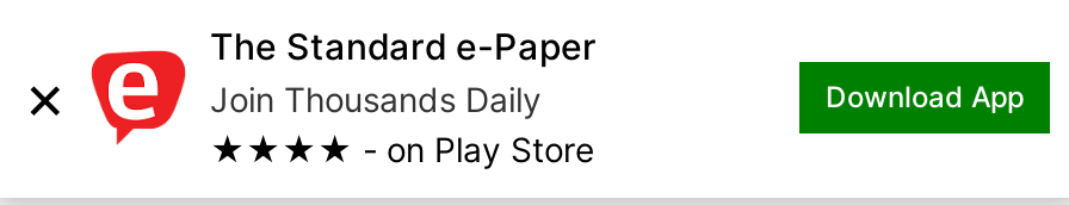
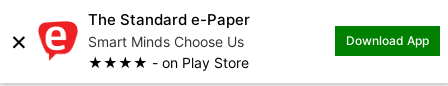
[210,79,542,119] Join Thousands Daily -> [88,33,244,50] Smart Minds Choose Us

